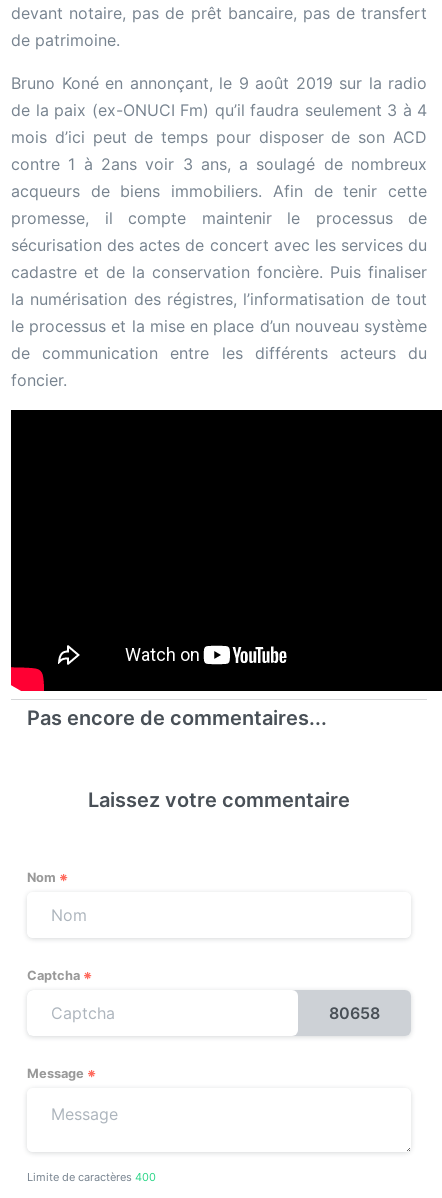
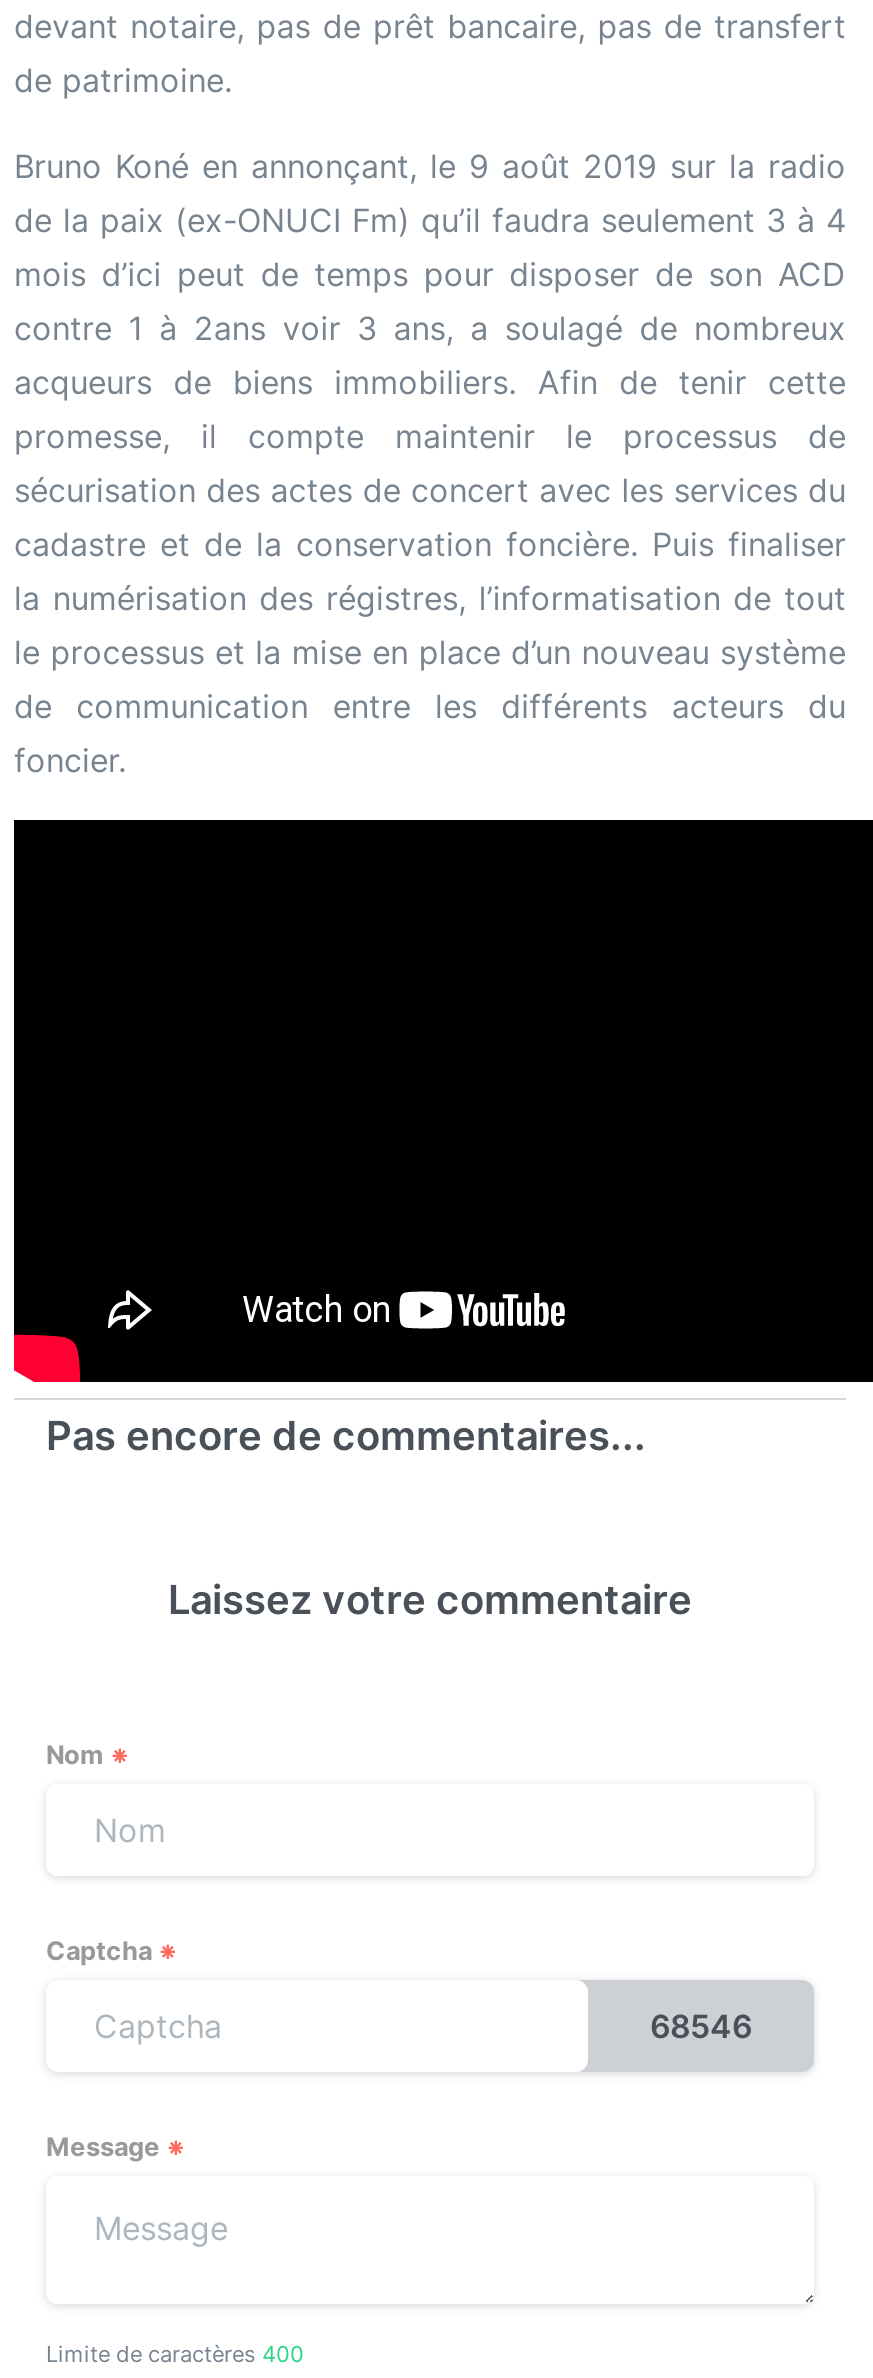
[329,1003,380,1023] 80658 -> [650,2007,752,2047] 68546

